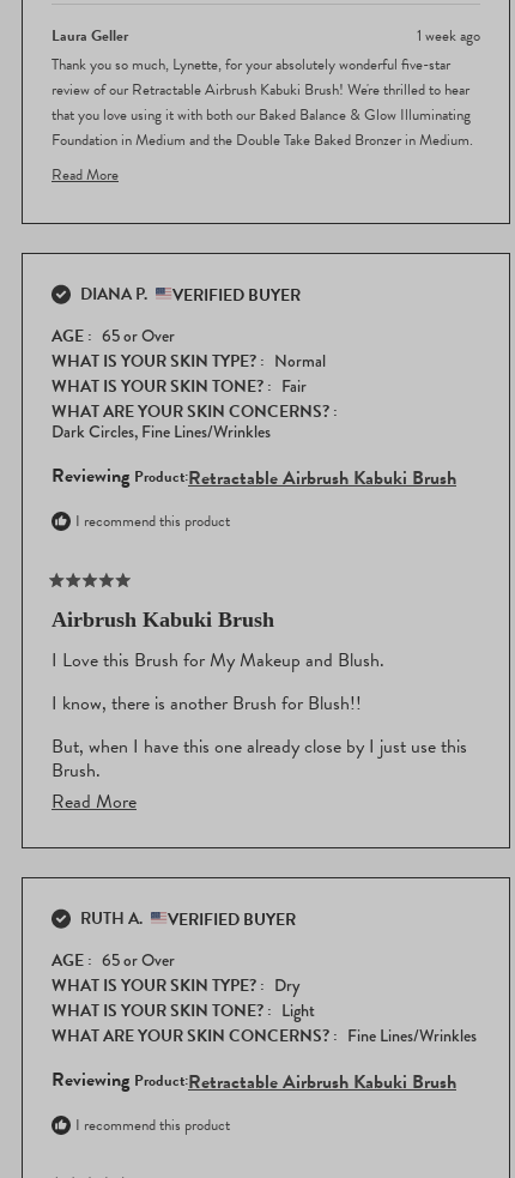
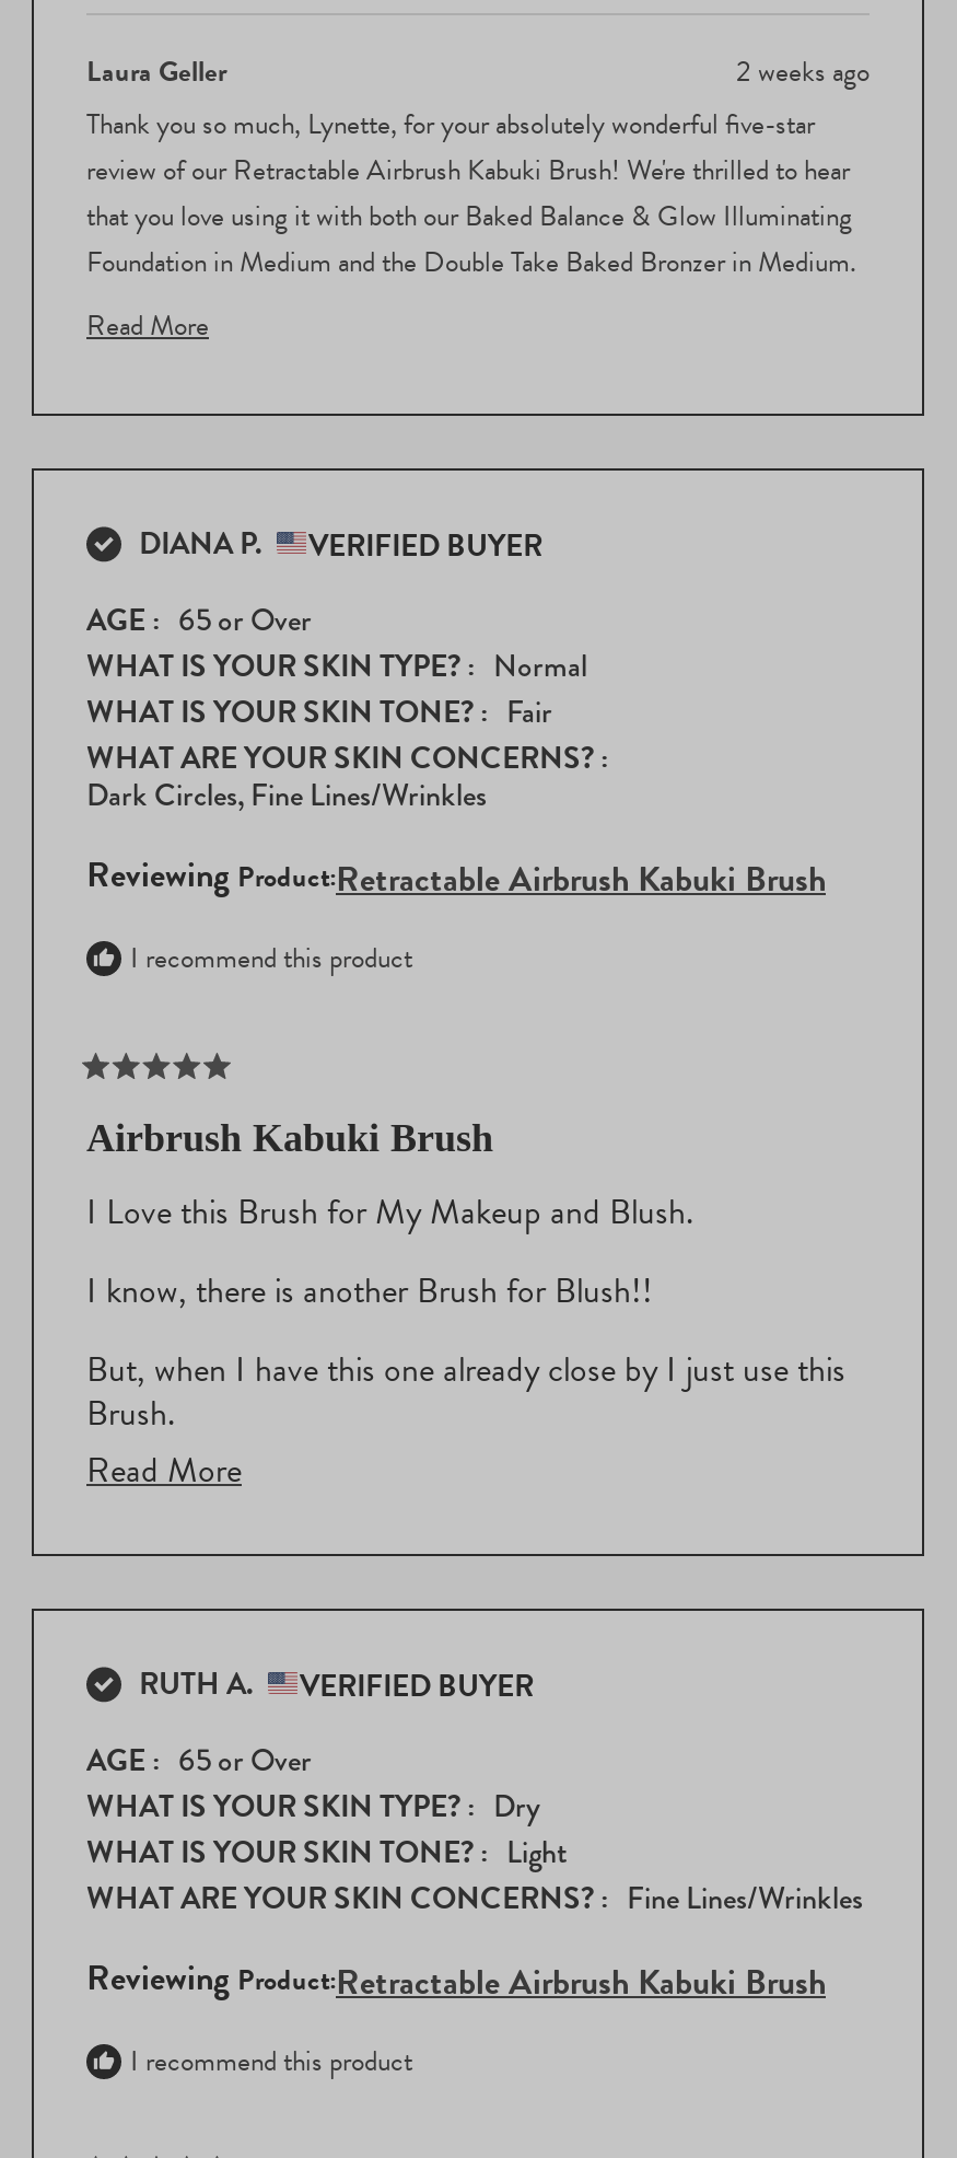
[417,24,480,48] 1 week ago -> [736,51,870,95] 2 weeks ago

